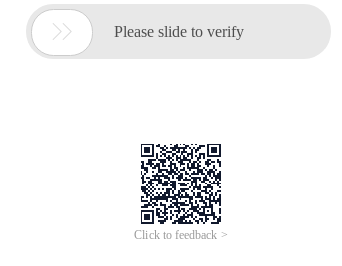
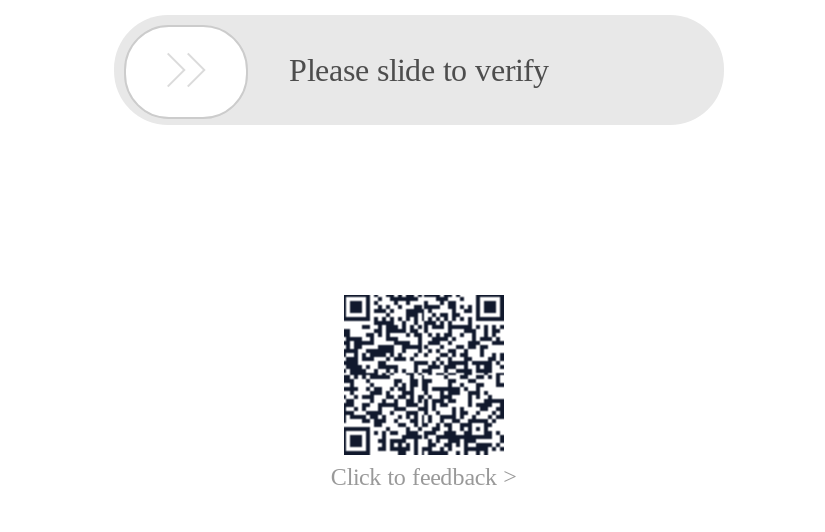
[141,144,222,225] [image] -> [342,293,506,457] [image]

